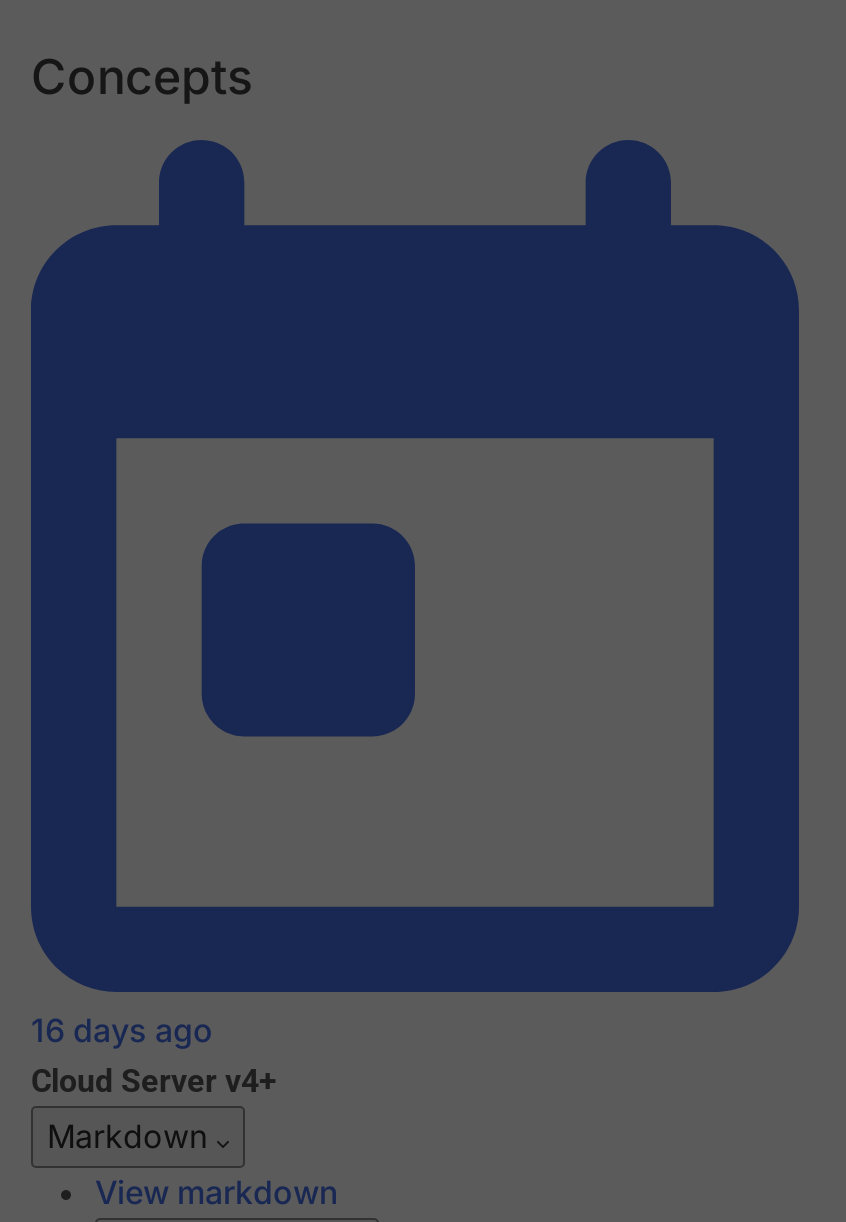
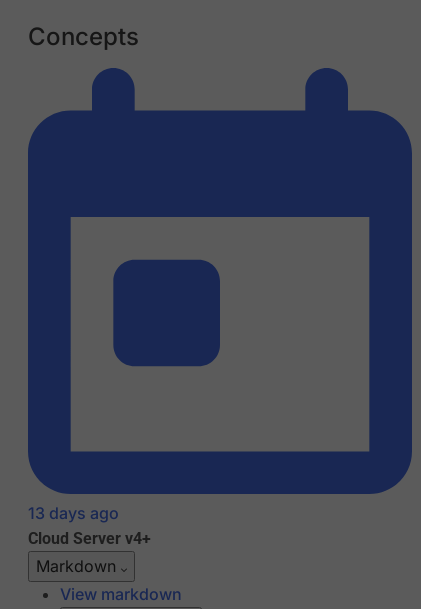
[31,1011,213,1051] 16 days ago -> [28,503,119,523] 13 days ago

